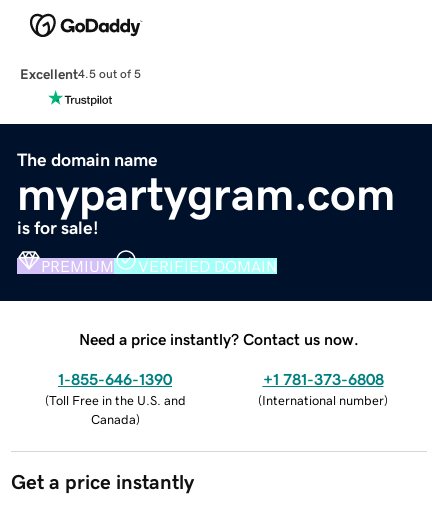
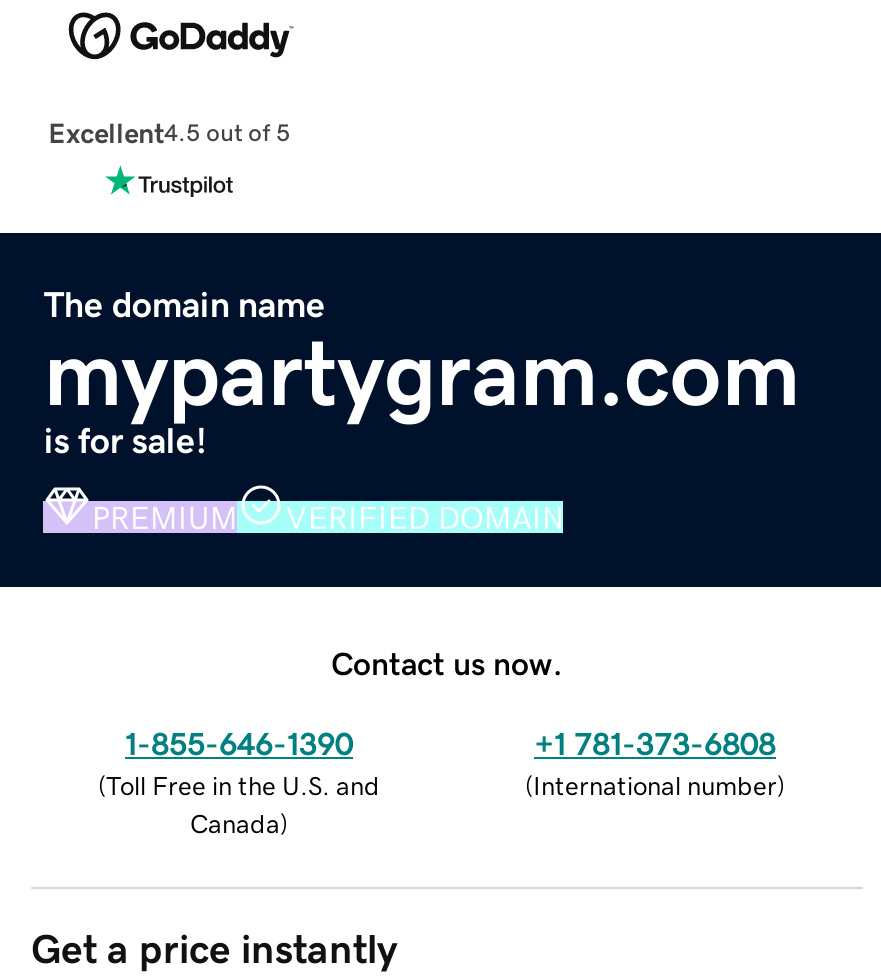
[79,331,359,347] Need a price instantly? Contact us now. -> [331,646,563,678] Contact us now.

